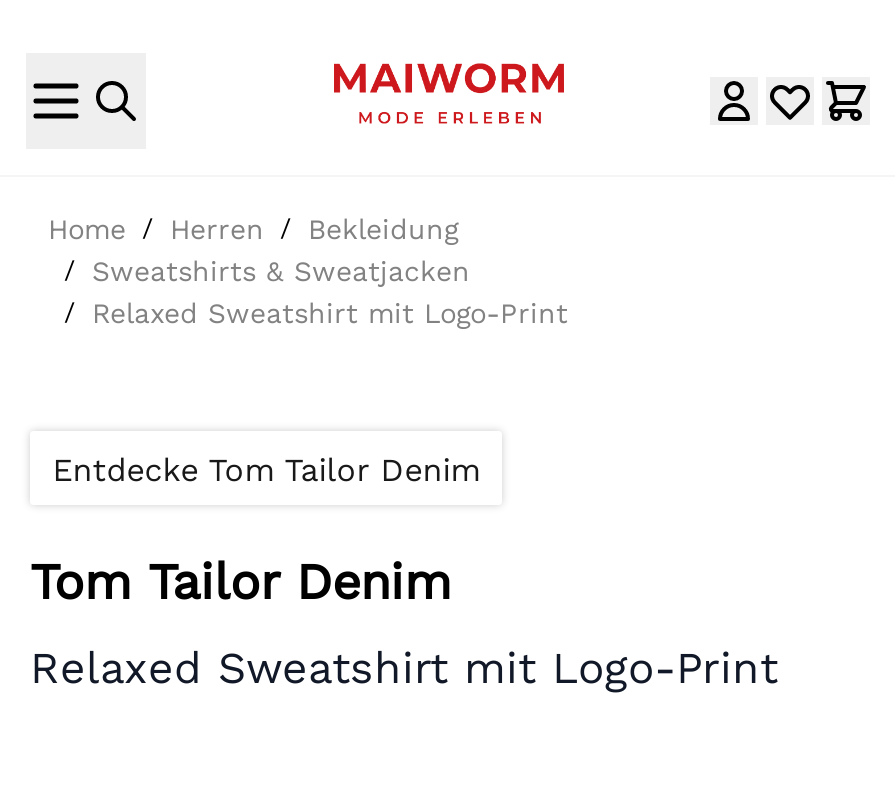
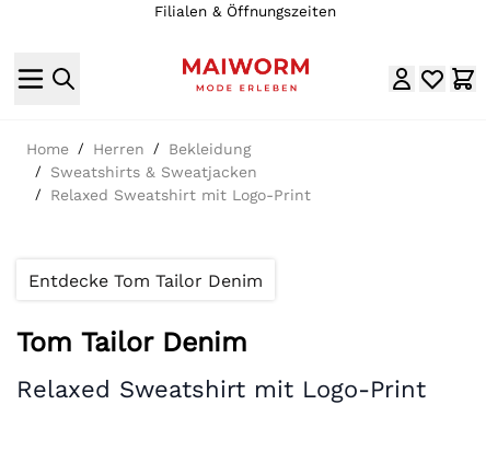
none -> [154,2,336,20] Filialen & Öffnungszeiten

